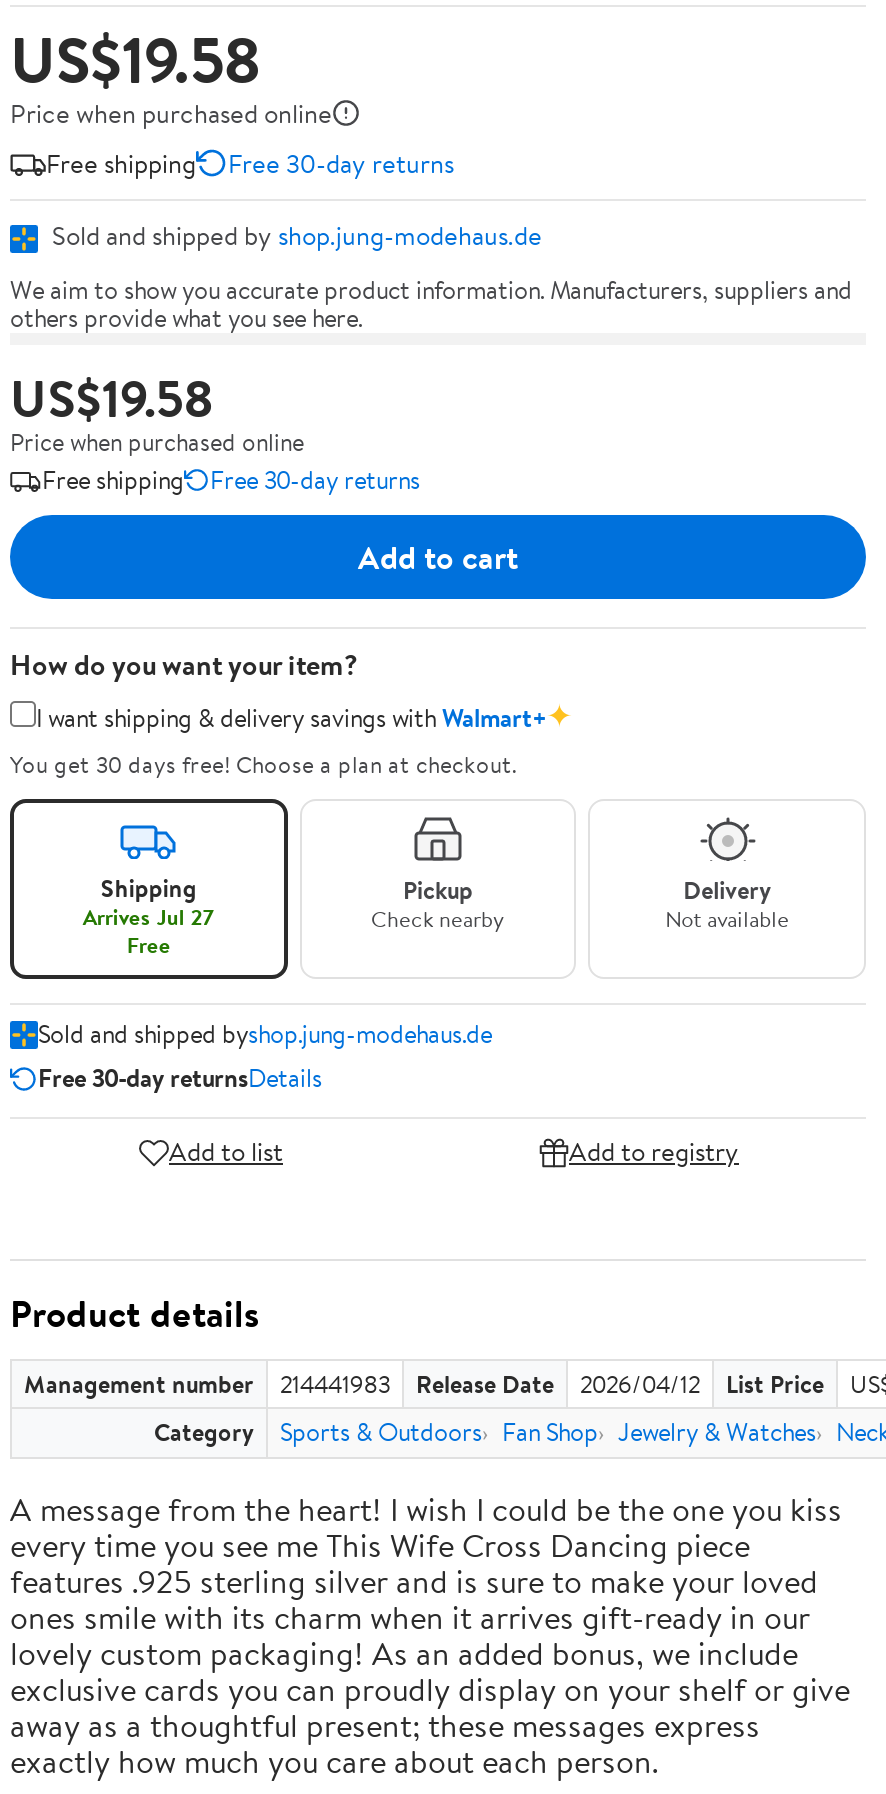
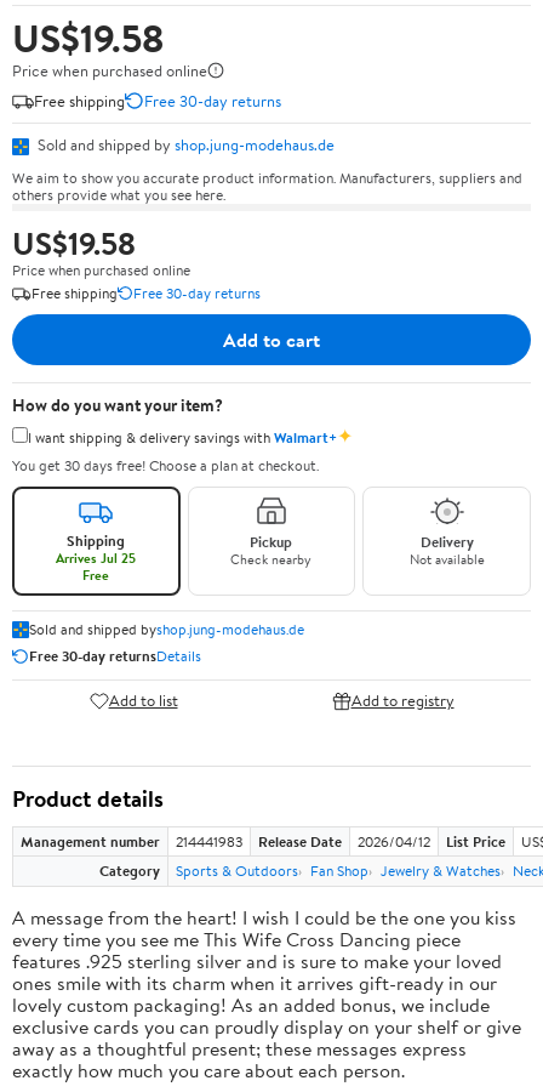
[83,901,215,933] Arrives Jul 27 -> [56,548,136,568] Arrives Jul 25

